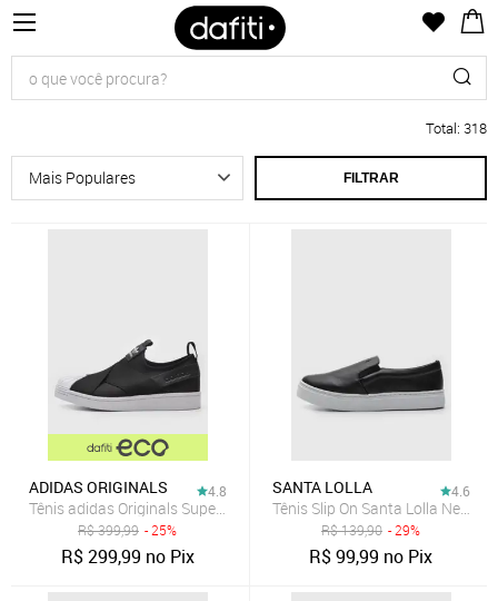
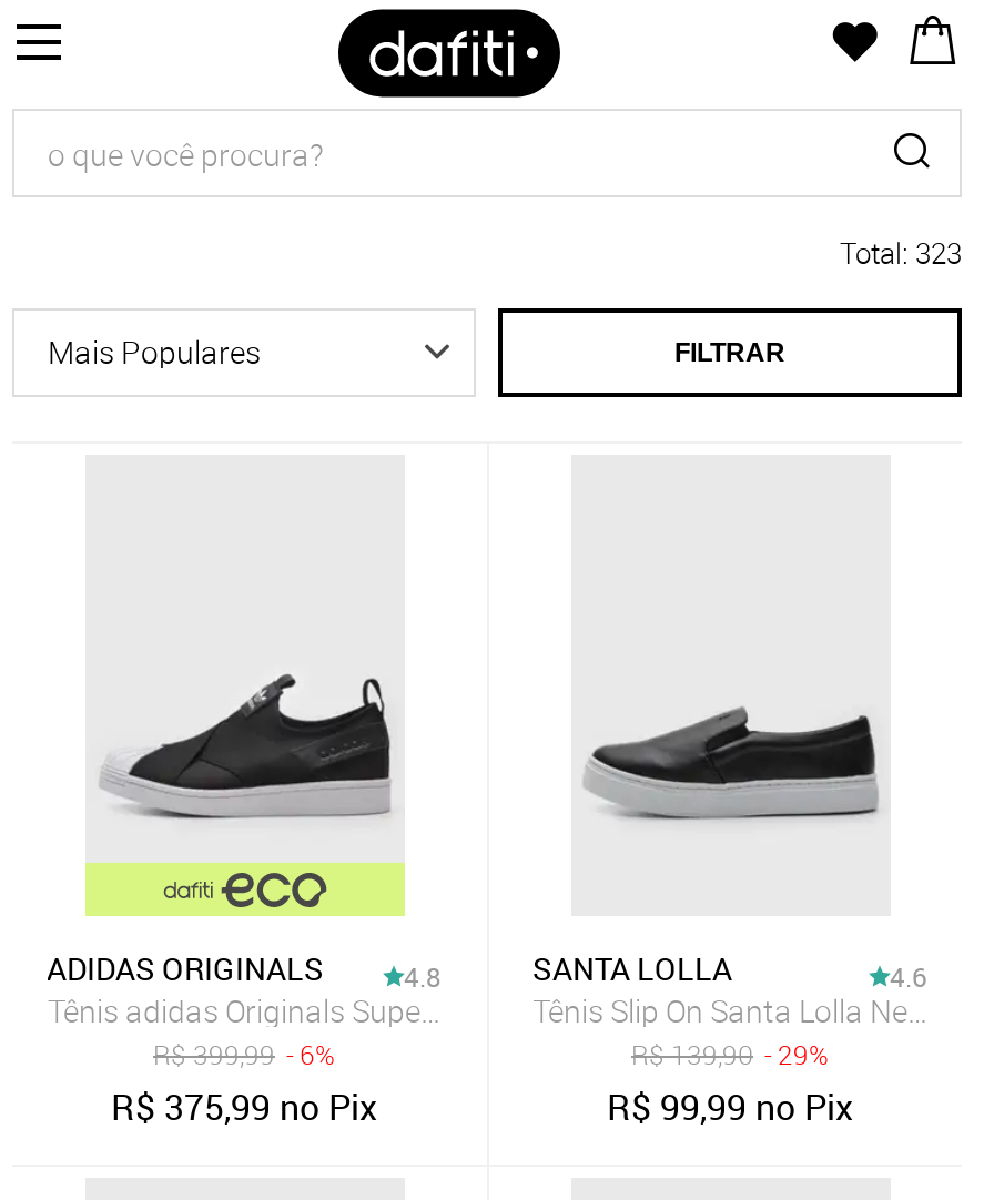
[426,118,487,138] Total: 318 -> [840,233,962,273] Total: 323
[78,521,177,539] R$399,99 - 25% -> [153,1036,335,1071] R$399,99 - 6%
[61,544,194,569] R$299,99 no Pix -> [111,1082,377,1131] R$375,99 no Pix

